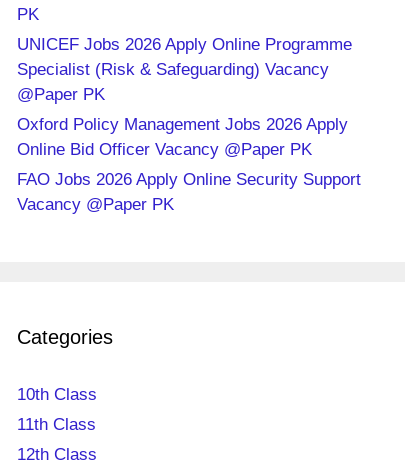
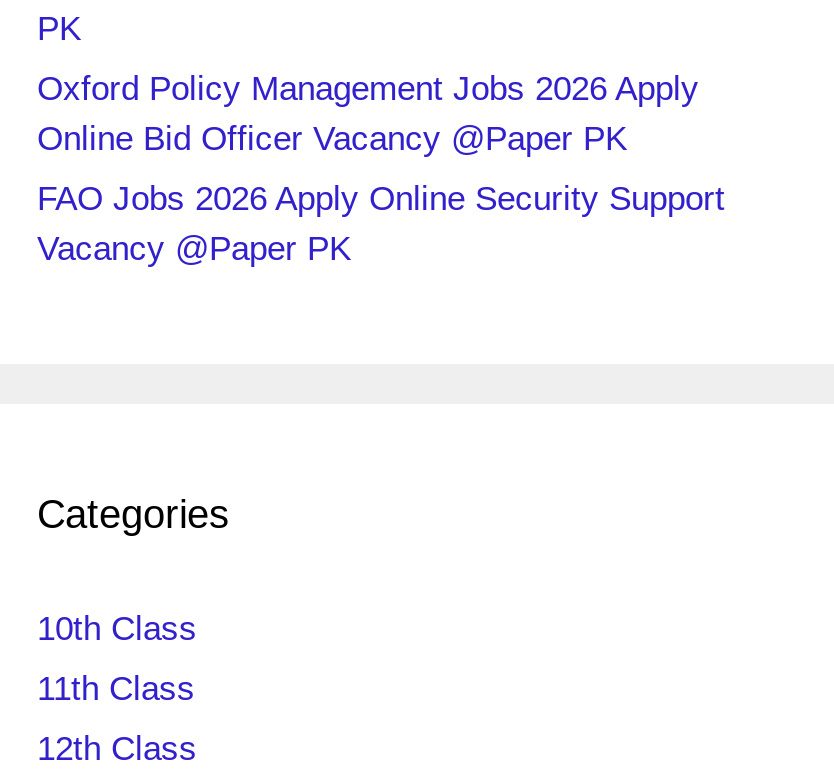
[17,35,352,104] UNICEF Jobs 2026 Apply Online Programme | Specialist (Risk & Safeguarding) Vacancy | @Paper PK -> none

